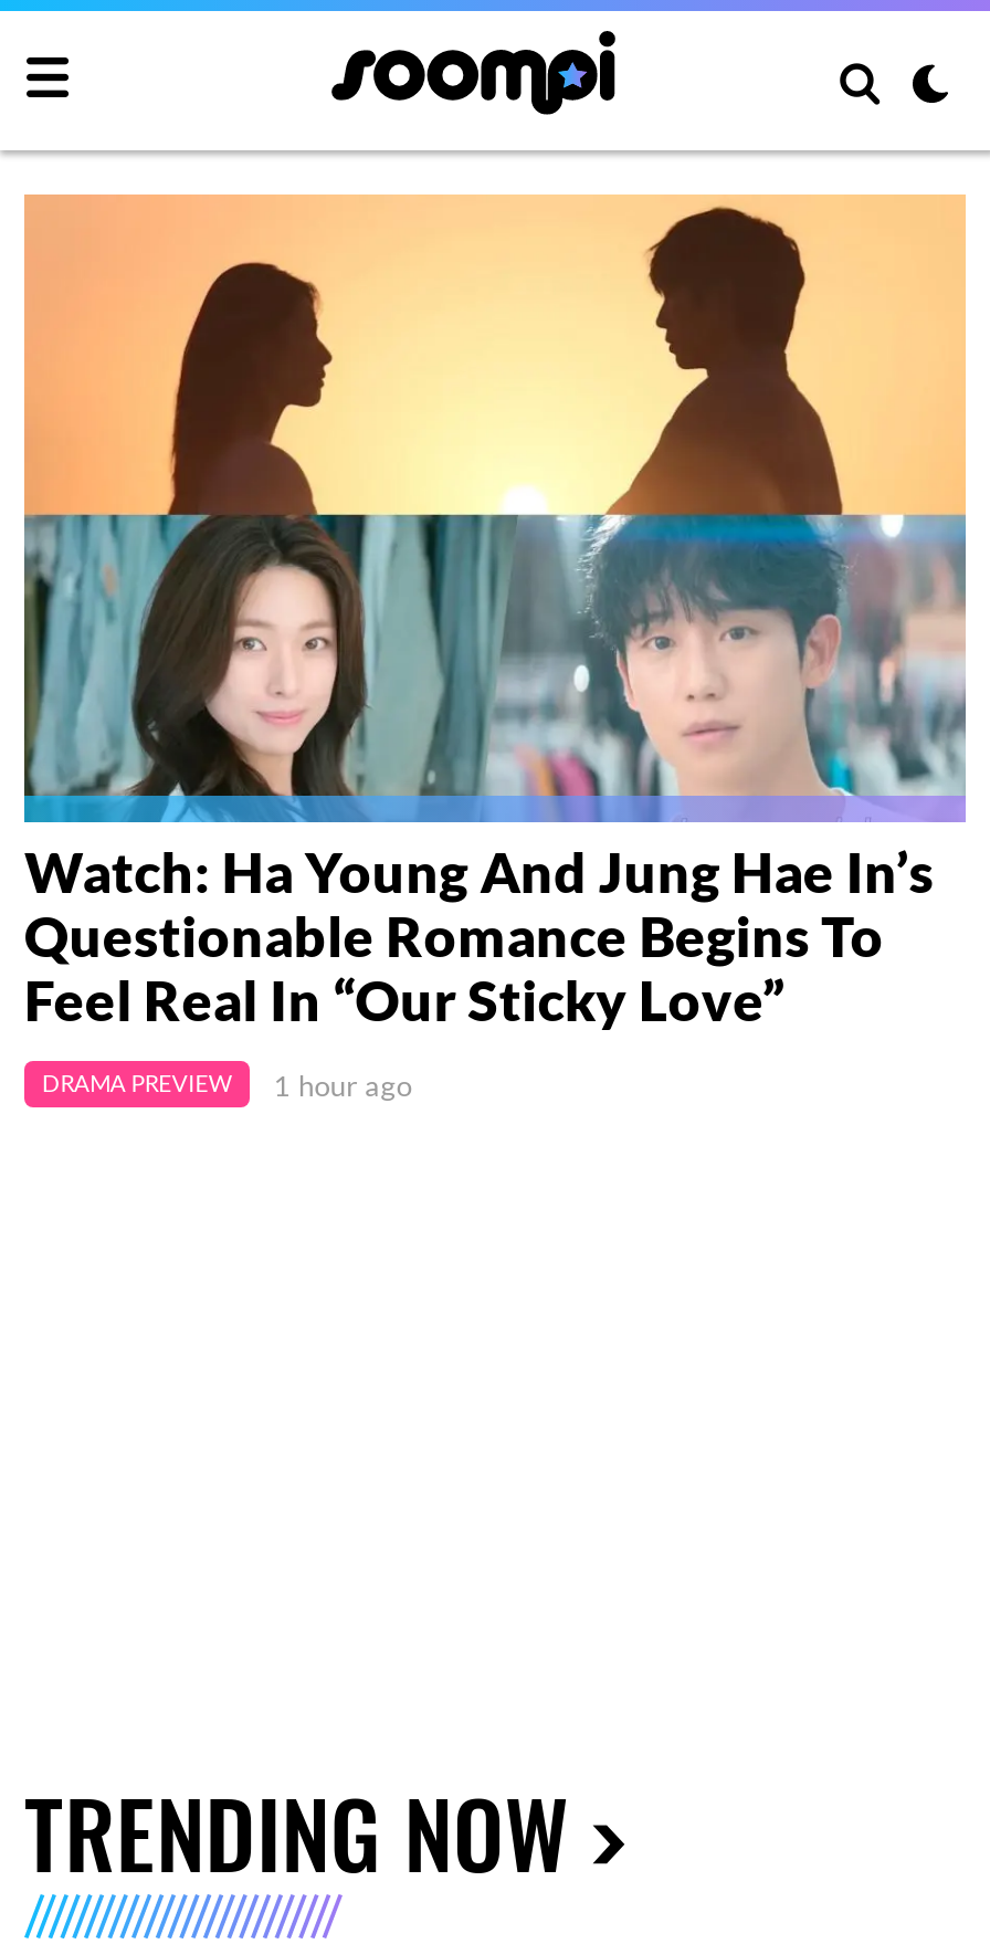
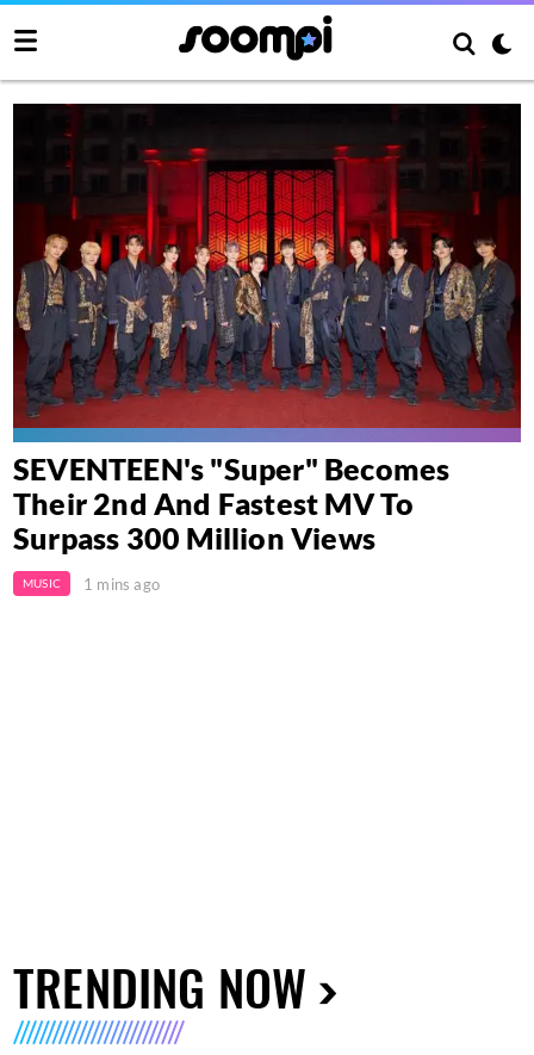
[22,195,968,1032] [image] | Watch: Ha Young And Jung Hae In’s | Questionable Romance Begins To | Feel Real In “Our Sticky Love” -> [12,103,522,555] [image] | SEVENTEEN's "Super" Becomes | Their 2nd And Fastest MV To | Surpass 300 Million Views
[42,1067,412,1102] DRAMA PREVIEW | 1 hour ago -> [23,574,160,593] MUSIC | 1 mins ago

